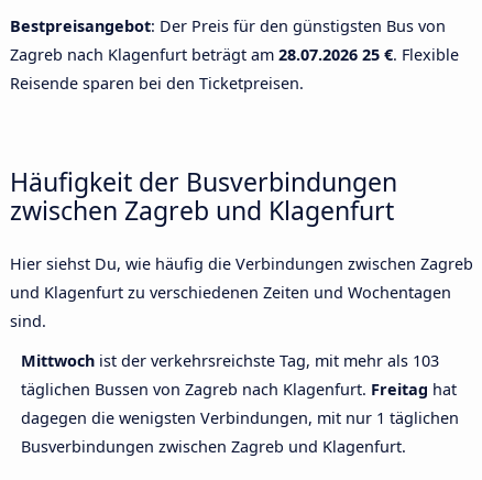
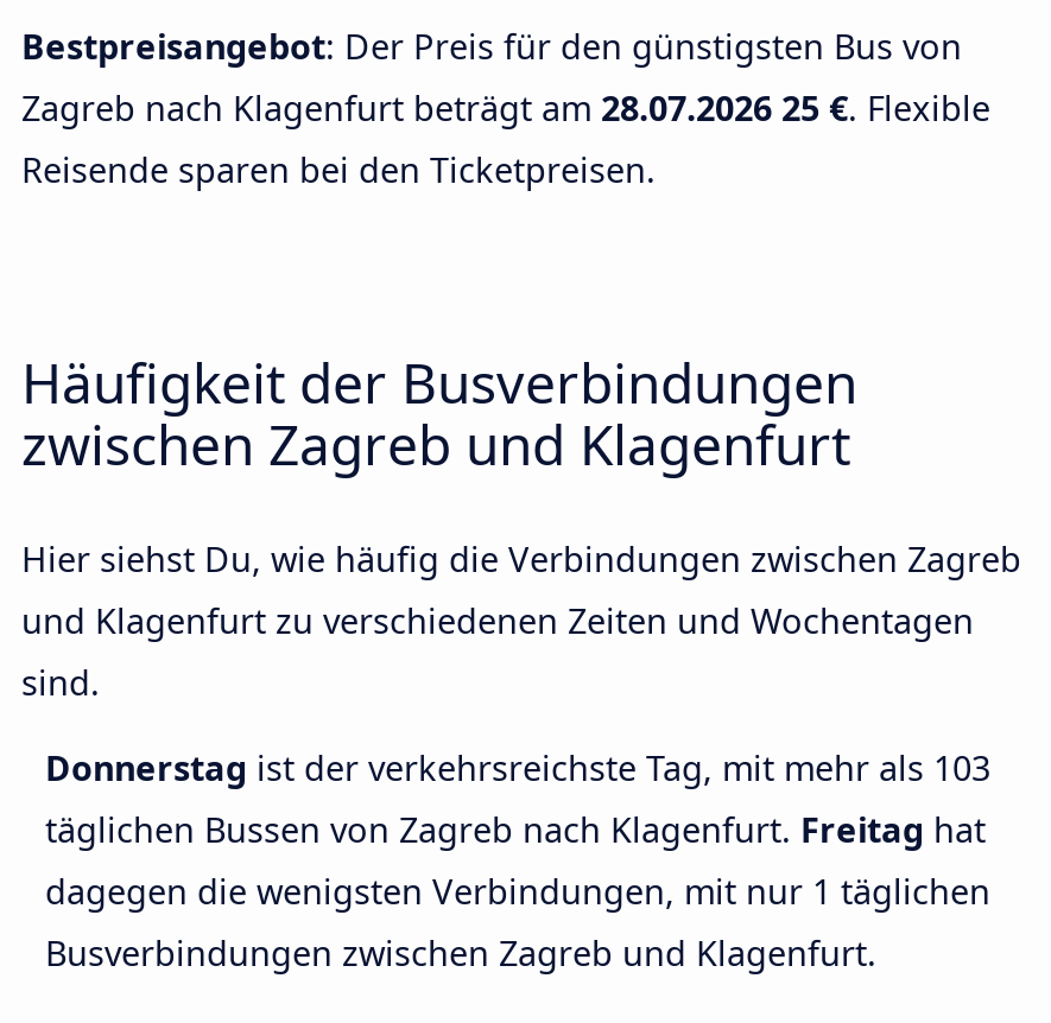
[21,351,439,371] Mittwoch ist der verkehrsreichste Tag, mit mehr als 103 -> [45,745,990,790] Donnerstag ist der verkehrsreichste Tag, mit mehr als 103

